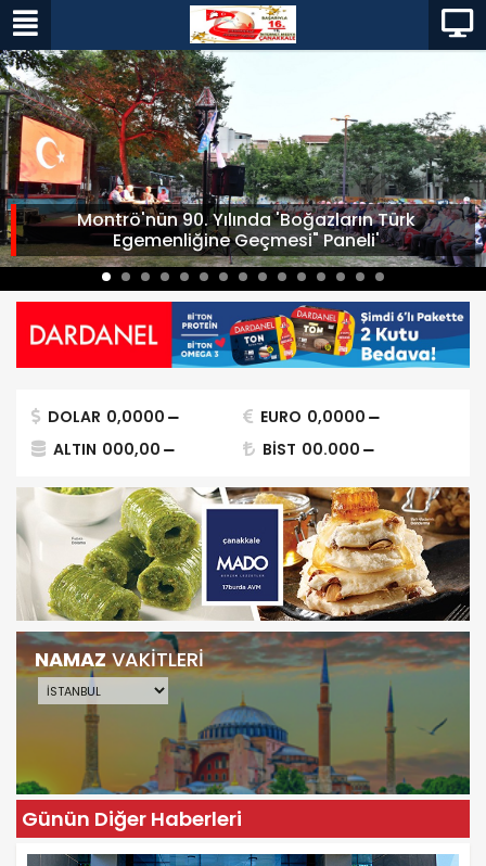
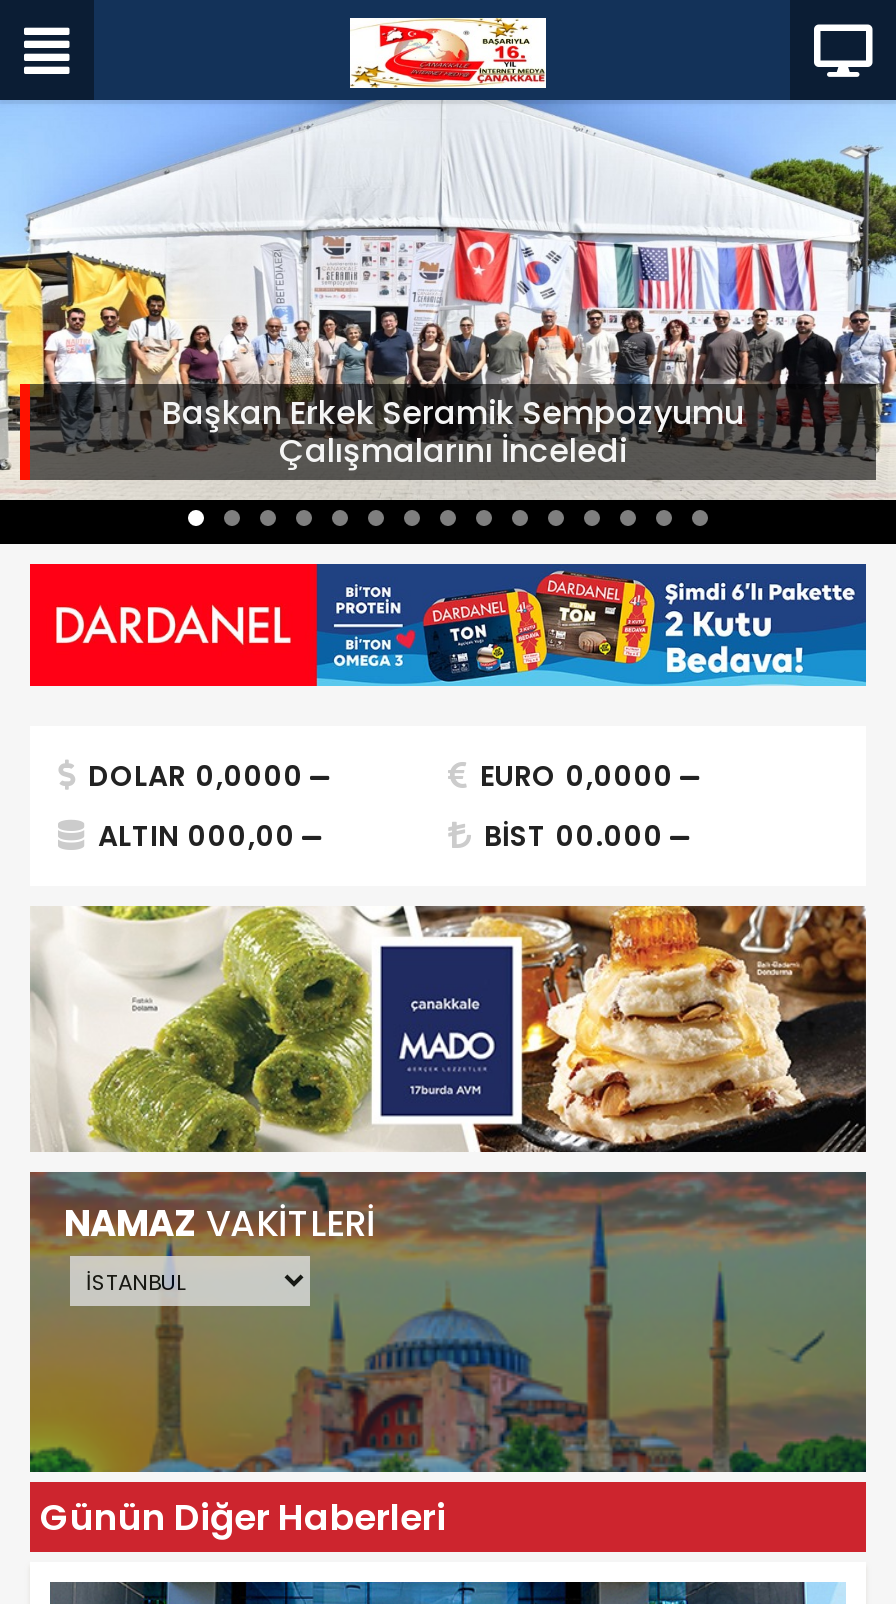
[3,49,483,267] [image] | Montrö'nün 90. Yılında 'Boğazların Türk | Egemenliğine Geçmesi" Paneli' -> [6,98,890,502] [image] | Başkan Erkek Seramik Sempozyumu | Çalışmalarını İnceledi

